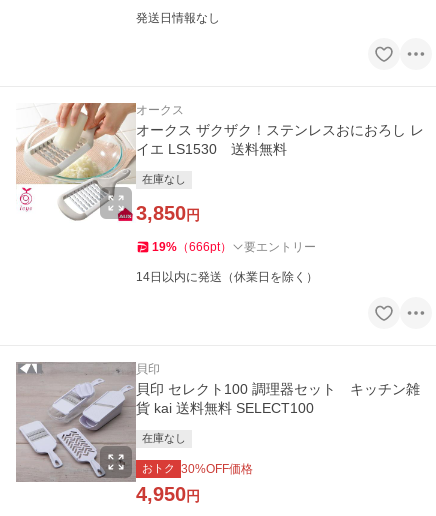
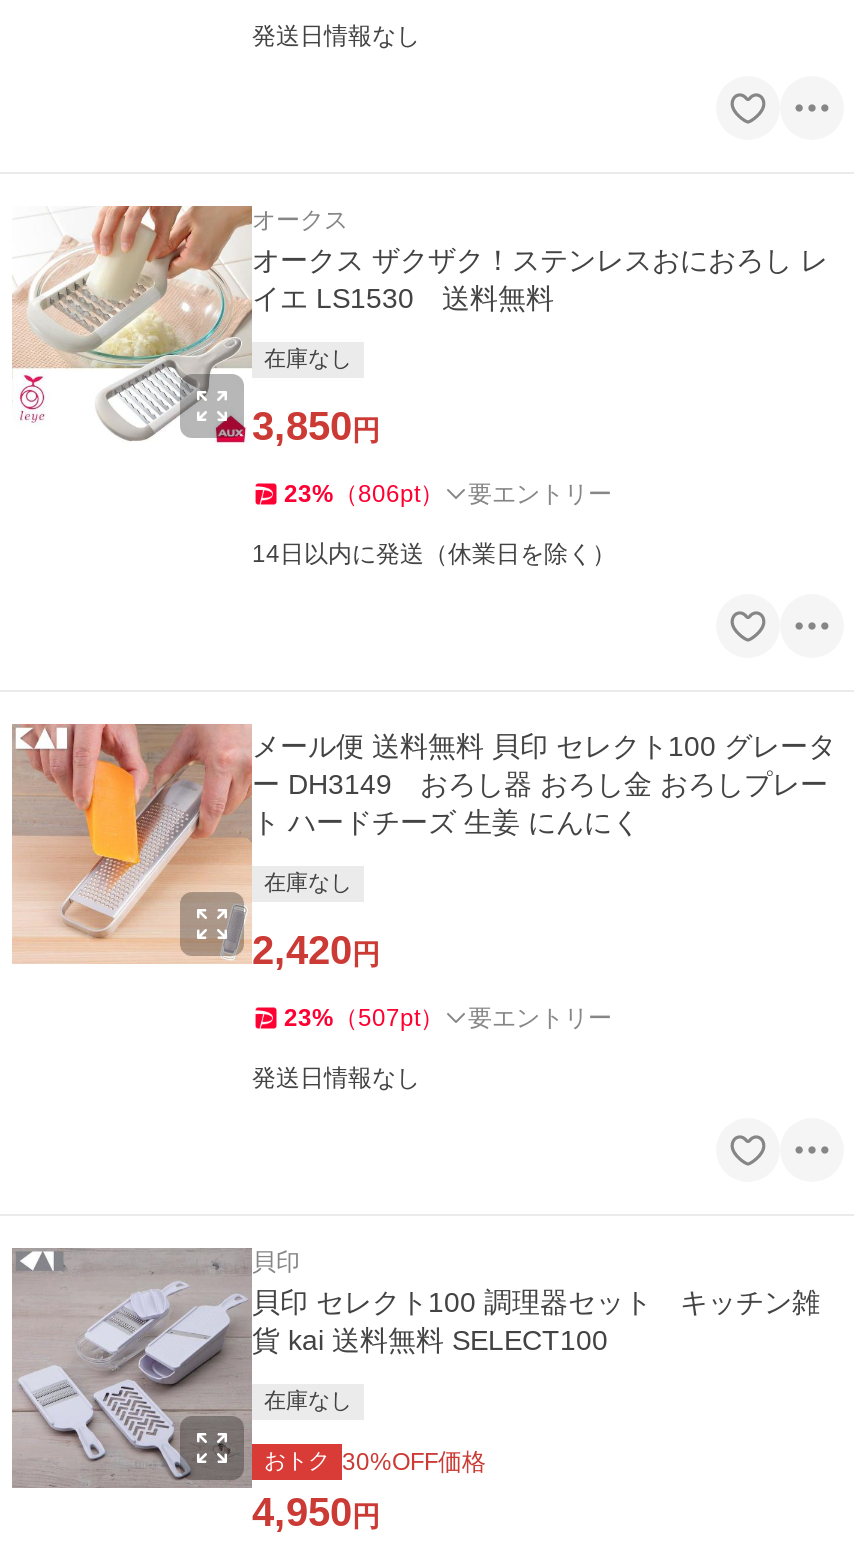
[152,240,316,254] 19%（666pt） 要エントリー -> [284,480,612,508] 23%（806pt） 要エントリー
none -> [12,722,836,1092] [image] | メール便 送料無料 貝印 セレクト100 グレータ | ー DH3149 おろし器 おろし金 おろしプレー | ト ハードチーズ 生姜 にんにく | 在庫なし | 2,420円 | 23%（507pt） | 要エントリー | 発送日情報なし

